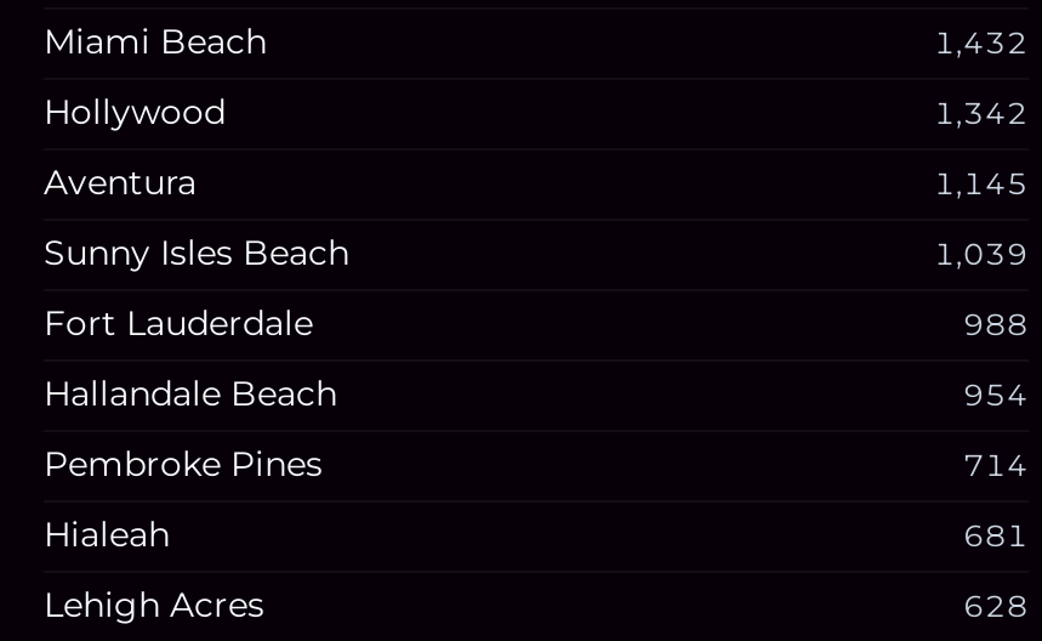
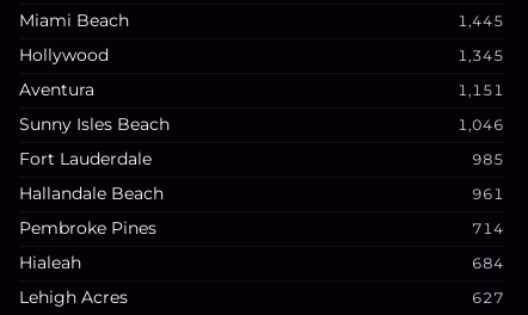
[934,24,1029,61] 1,432 -> [458,12,504,30] 1,445
[934,95,1029,131] 1,342 -> [458,47,504,64] 1,345
[934,165,1029,202] 1,145 -> [458,81,504,99] 1,151
[934,236,1029,272] 1,039 -> [458,116,504,134] 1,046
[963,306,1029,342] 988 -> [472,150,504,168] 985
[963,376,1029,413] 954 -> [472,185,504,203] 961
[963,517,1029,554] 681 -> [472,254,504,272] 684
[963,588,1029,624] 628 -> [472,289,504,307] 627

